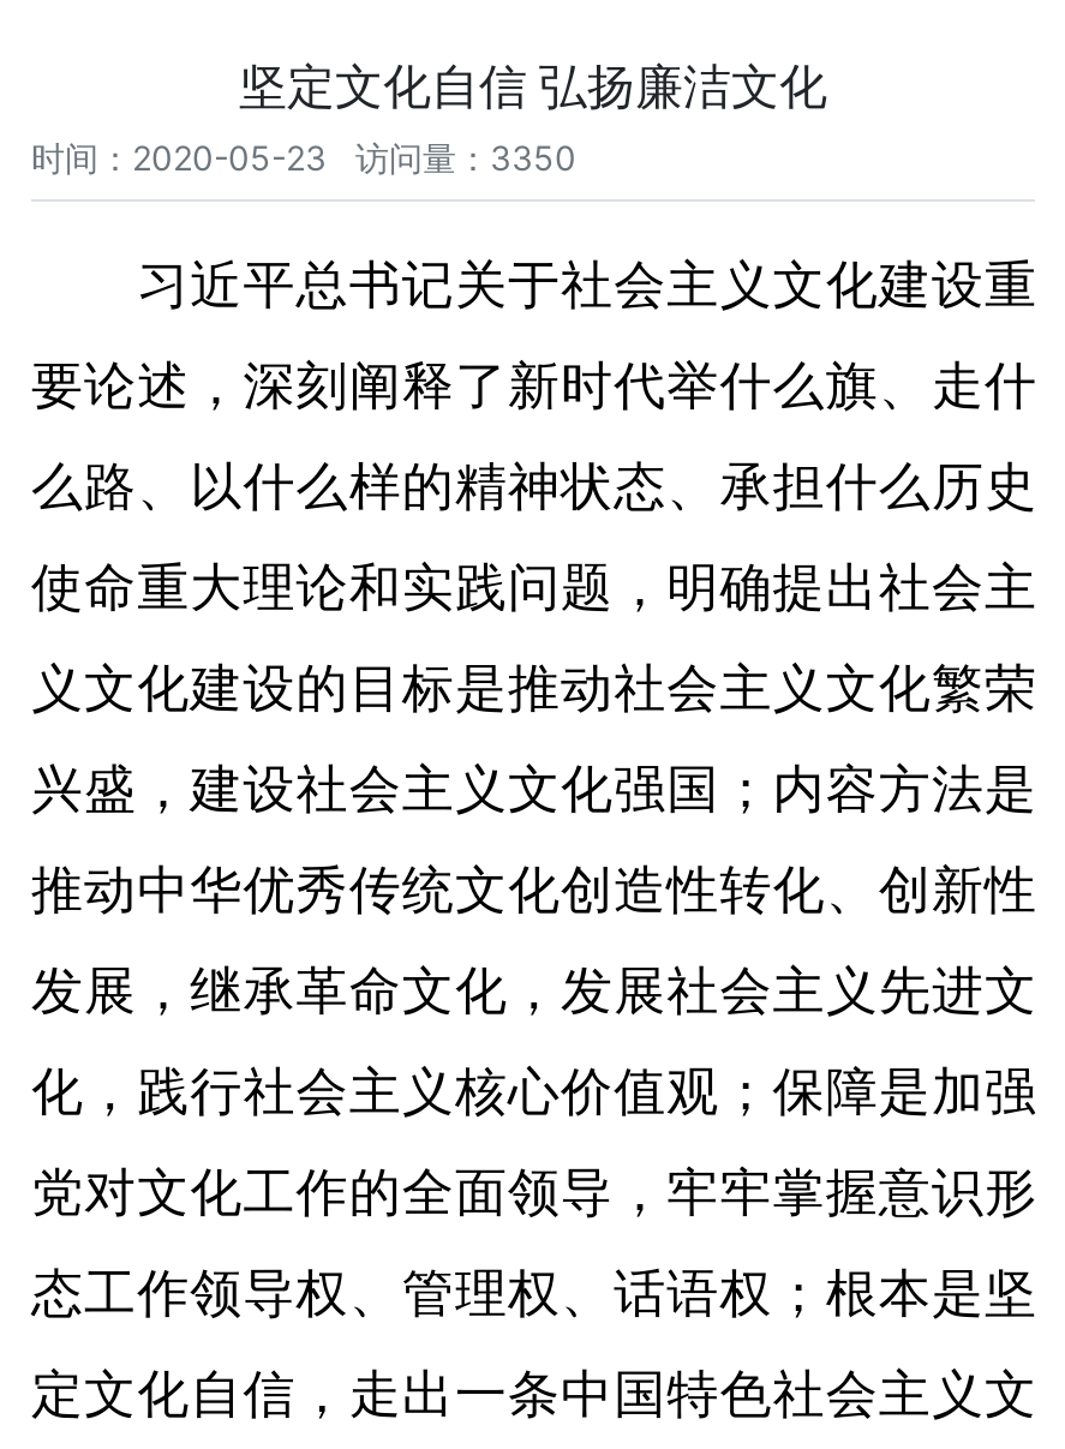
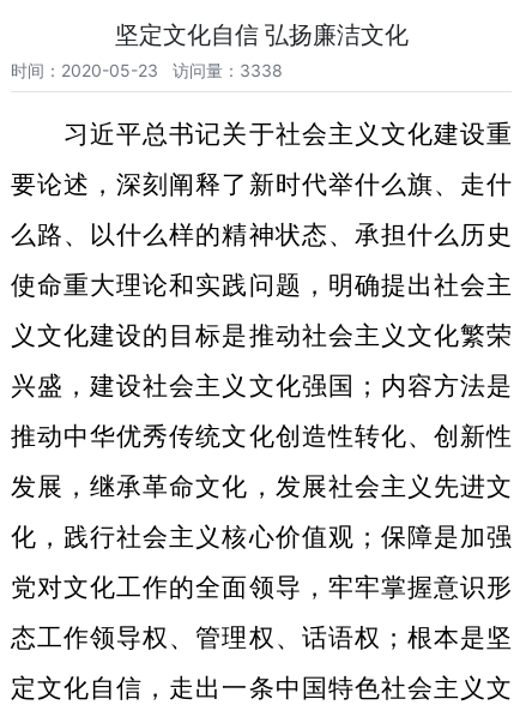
[31,137,576,178] 时间：2020-05-23 访问量：3350 -> [11,60,283,80] 时间：2020-05-23 访问量：3338

